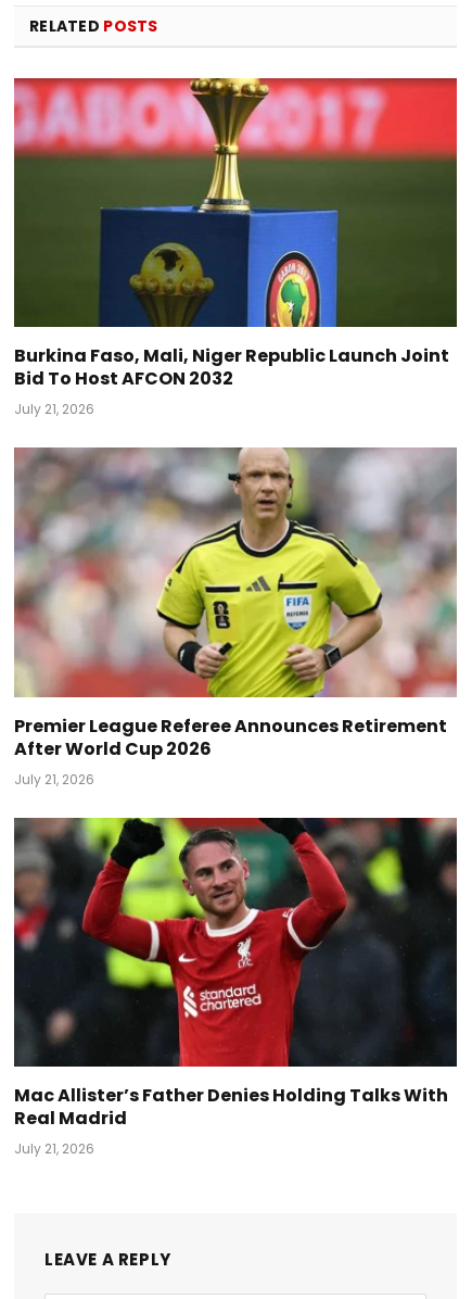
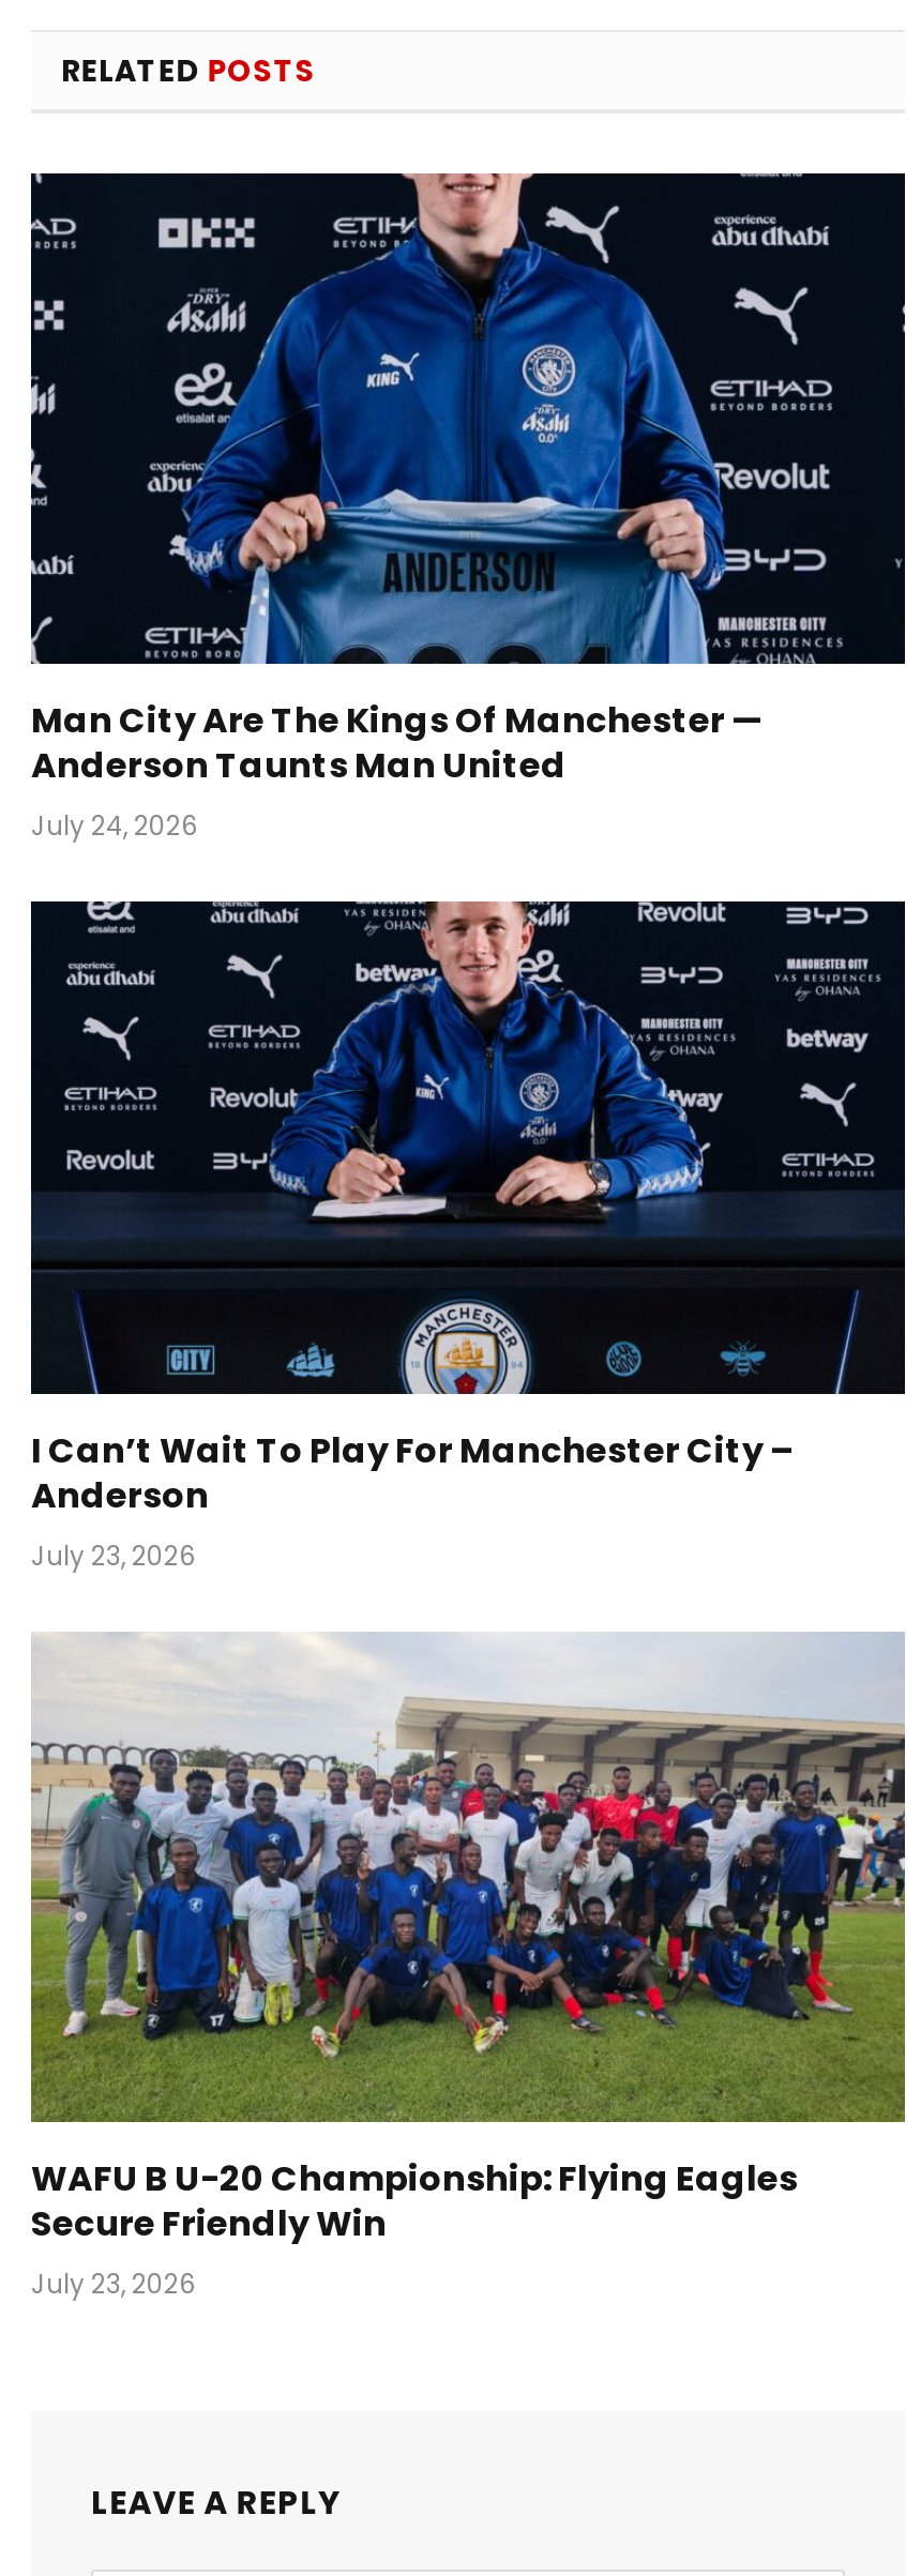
[13,77,458,418] [image] | Burkina Faso, Mali, Niger Republic Launch Joint | Bid To Host AFCON 2032 | July 21, 2026 -> [29,171,907,844] [image] | Man City Are The Kings Of Manchester — | Anderson Taunts Man United | July 24, 2026
[13,446,458,788] [image] | Premier League Referee Announces Retirement | After World Cup 2026 | July 21, 2026 -> [29,899,907,1573] [image] | I Can’t Wait To Play For Manchester City – | Anderson | July 23, 2026
[13,817,458,1158] [image] | Mac Allister’s Father Denies Holding Talks With | Real Madrid | July 21, 2026 -> [29,1632,907,2302] [image] | WAFU B U-20 Championship: Flying Eagles | Secure Friendly Win | July 23, 2026

